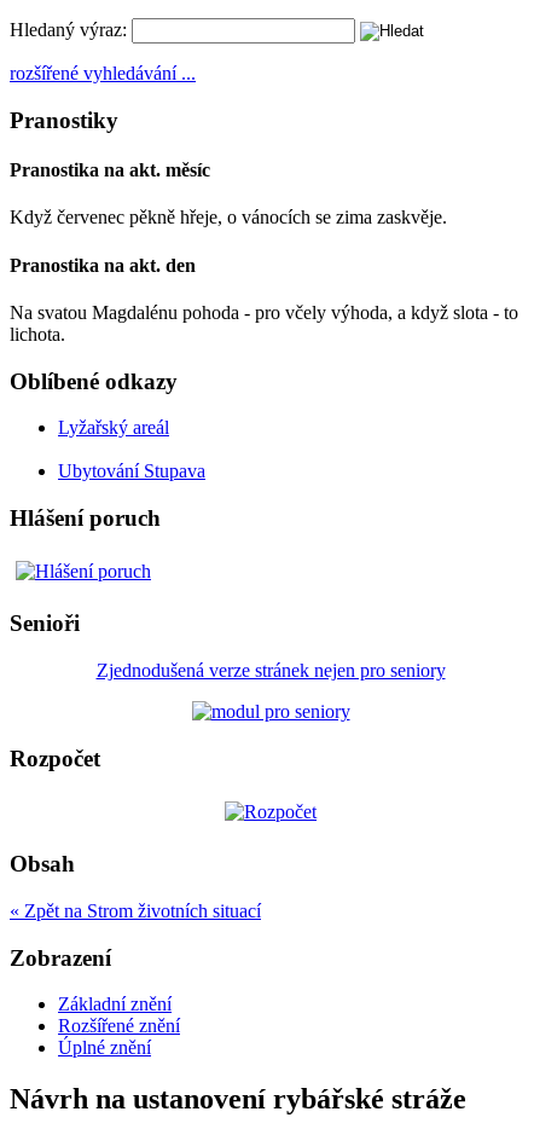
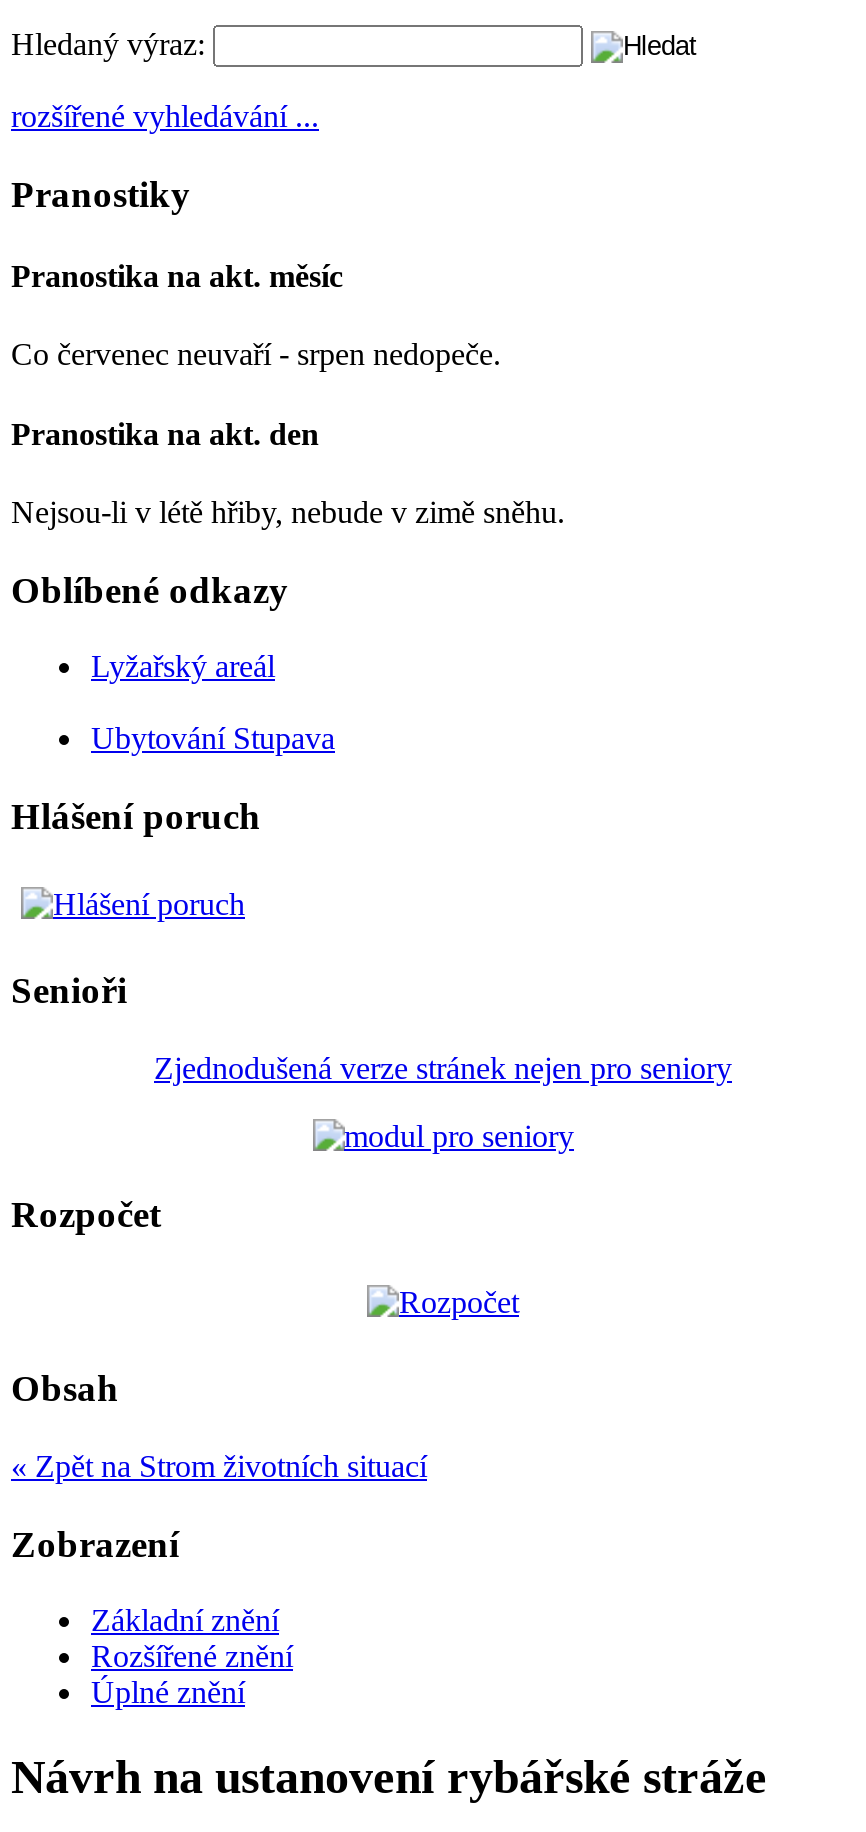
[10,207,447,228] Když červenec pěkně hřeje, o vánocích se zima zaskvěje. -> [11,338,501,372] Co červenec neuvaří - srpen nedopeče.
[10,302,518,344] Na svatou Magdalénu pohoda - pro včely výhoda, a když slota - to | lichota. -> [11,495,565,529] Nejsou-li v létě hřiby, nebude v zimě sněhu.

